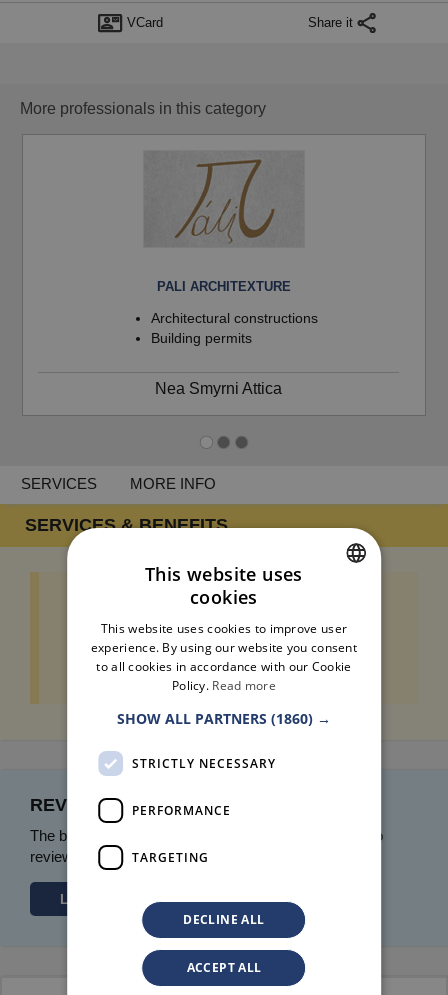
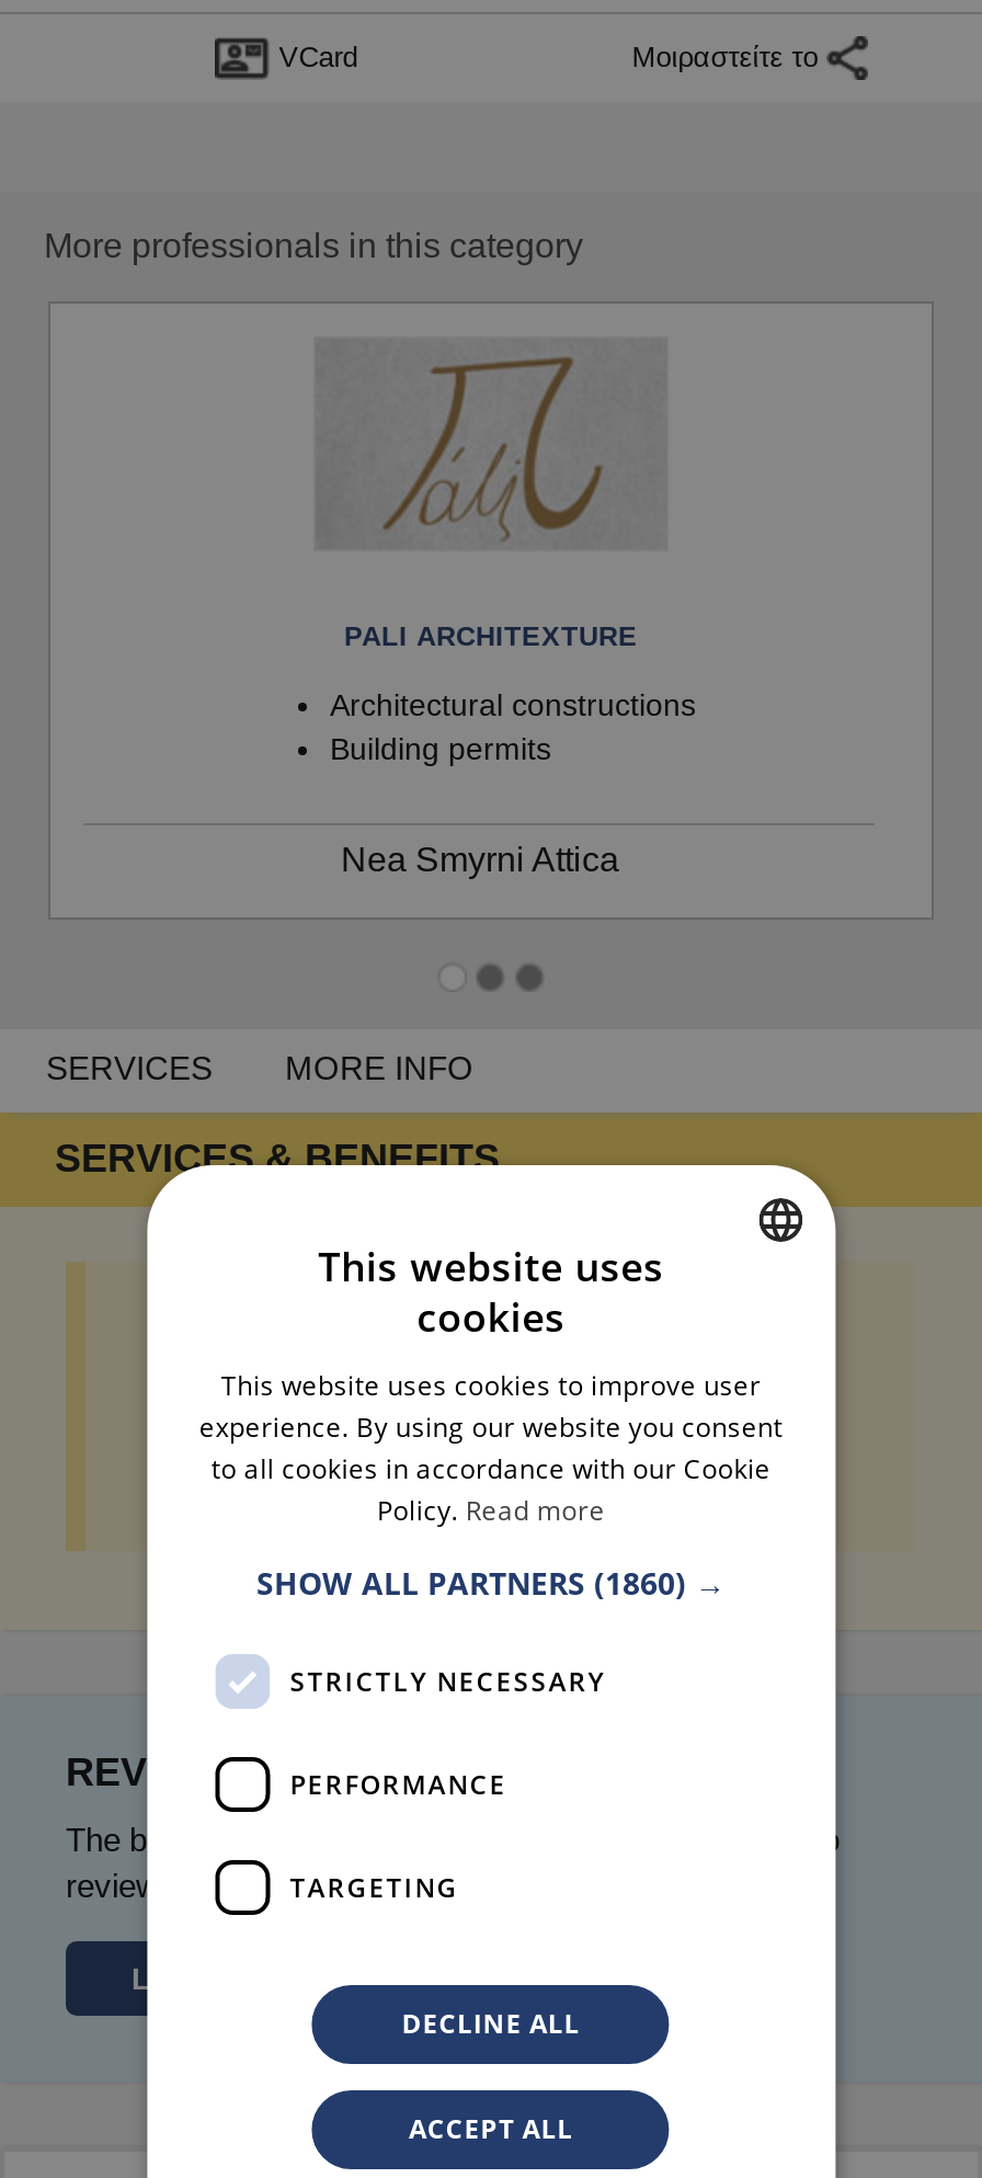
[308,15,357,30] Share it -> [632,40,827,73] Μοιραστείτε το

